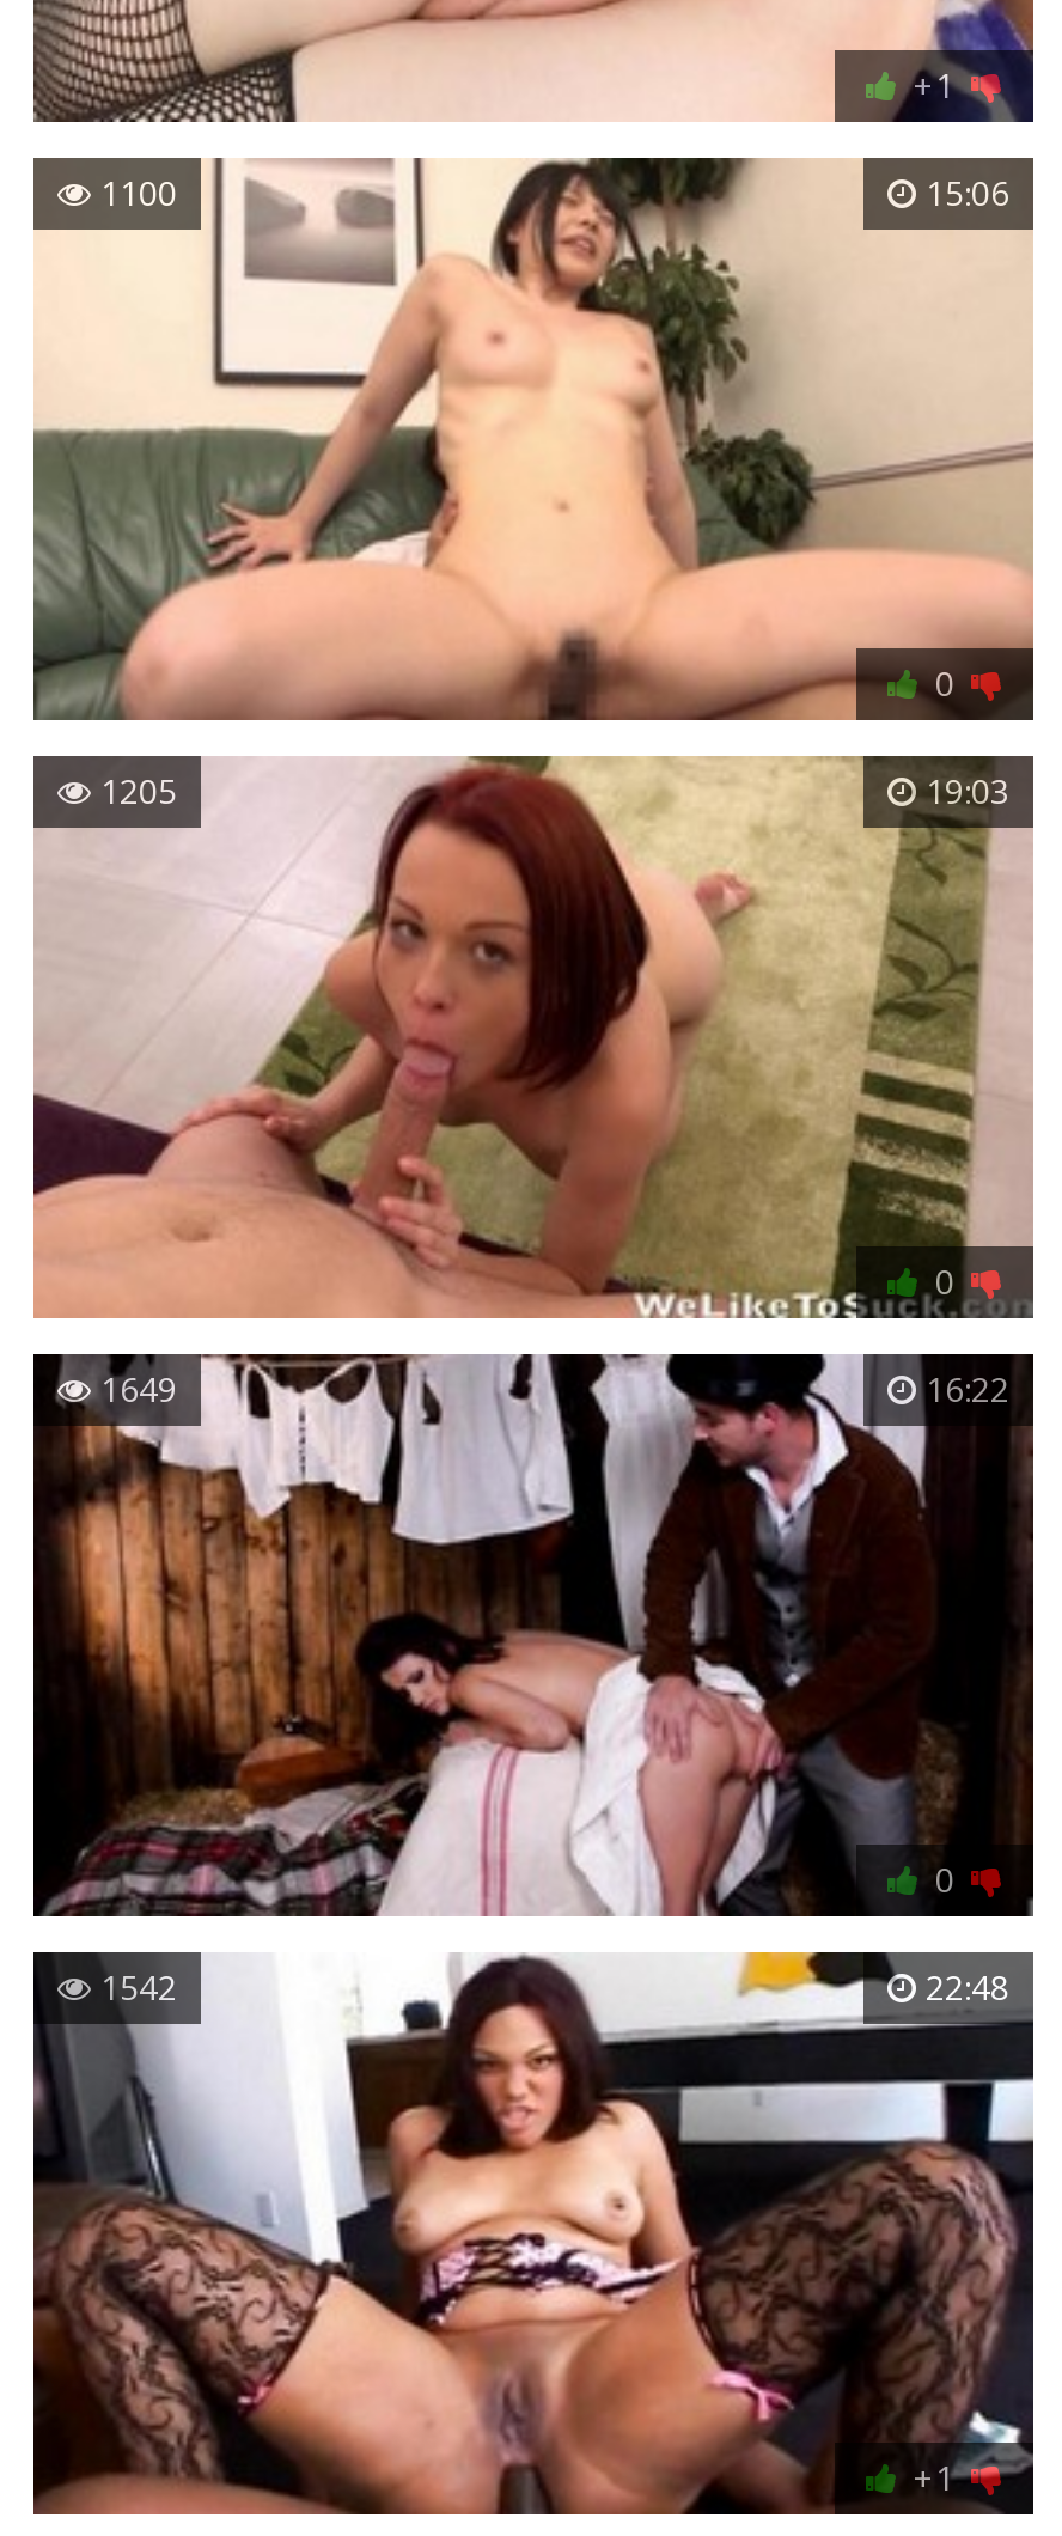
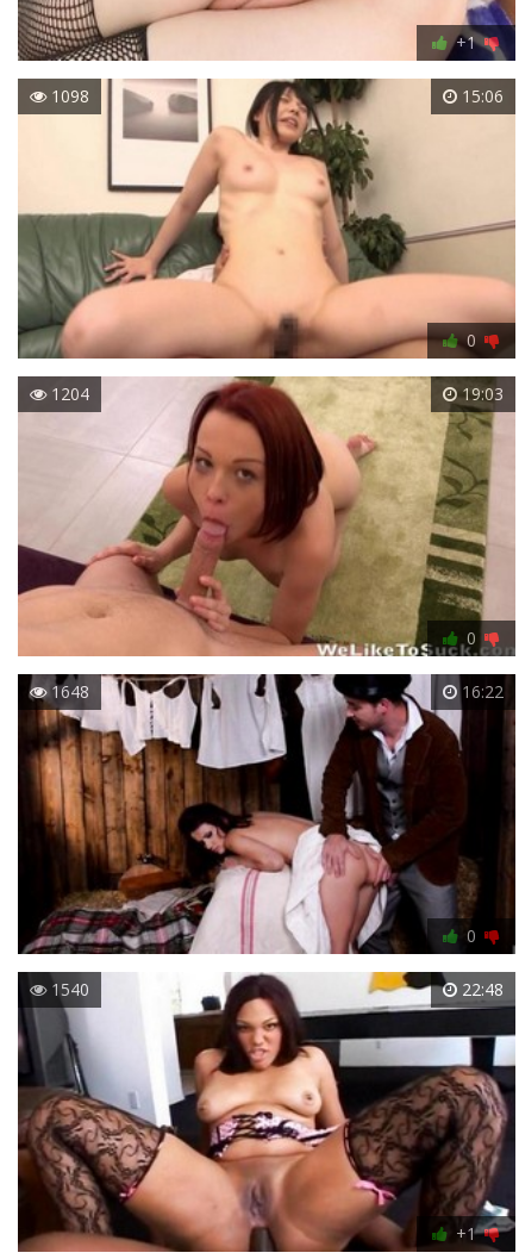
[91,170,177,216] 1100 -> [46,85,89,107] 1098
[91,768,177,814] 1205 -> [46,383,89,405] 1204
[91,1367,177,1412] 1649 -> [46,680,89,703] 1648
[91,1965,177,2010] 1542 -> [46,978,89,1001] 1540

